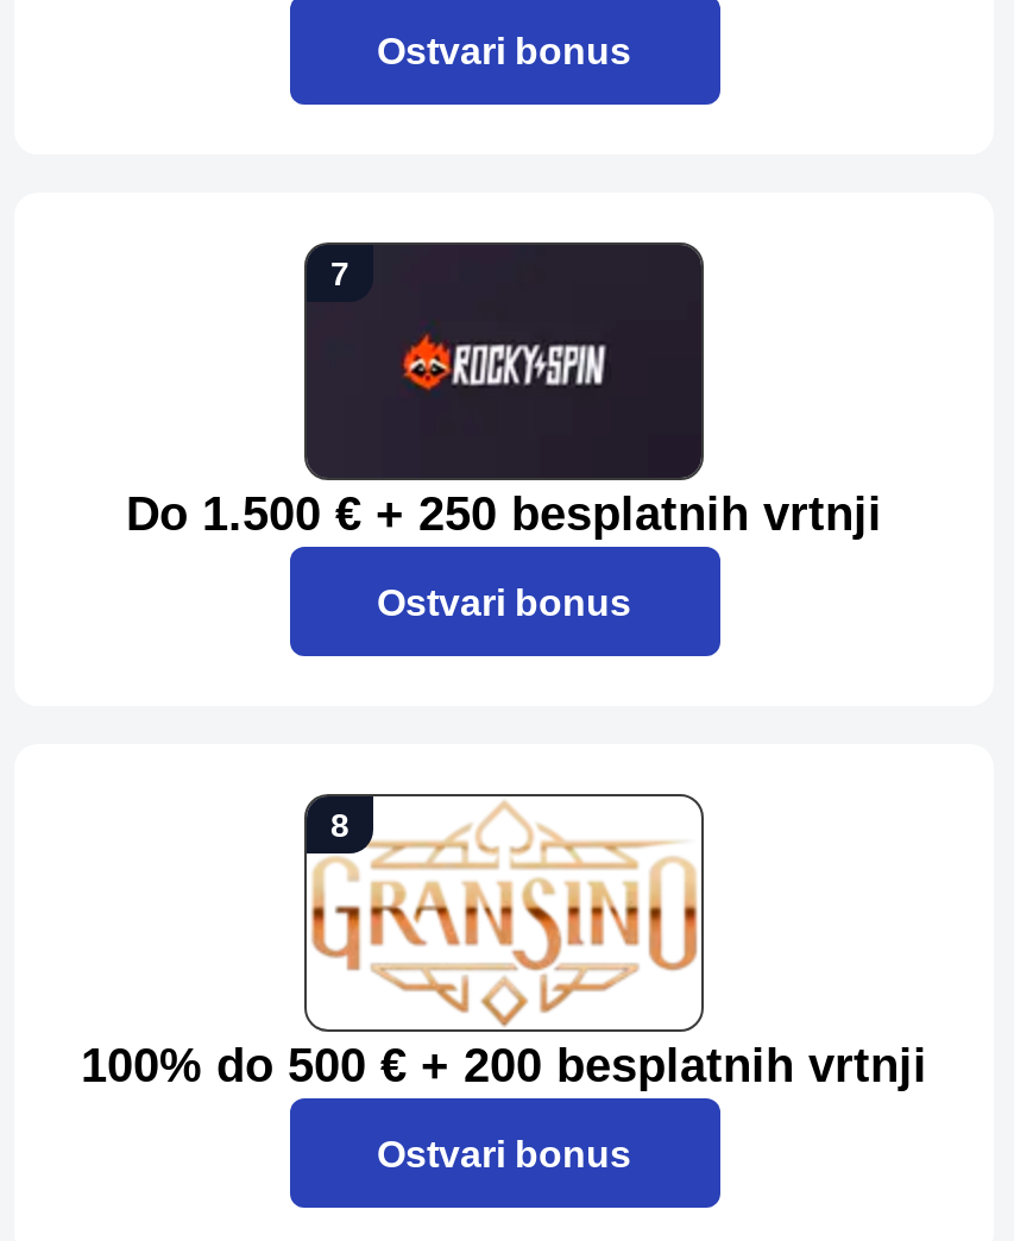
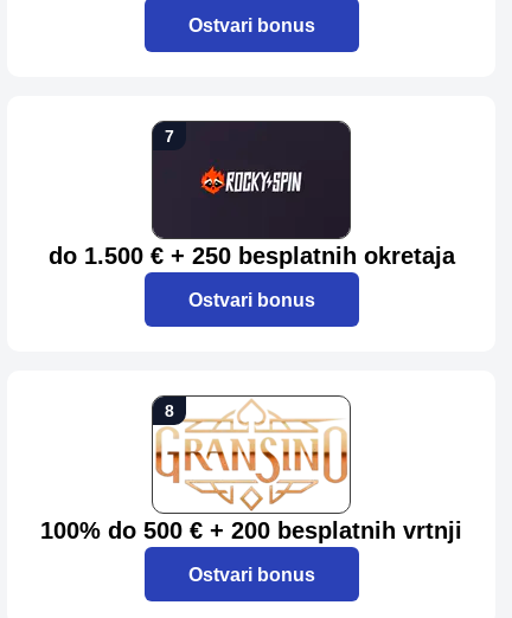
[126,487,882,540] Do 1.500 € + 250 besplatnih vrtnji -> [48,243,455,269] do 1.500 € + 250 besplatnih okretaja

